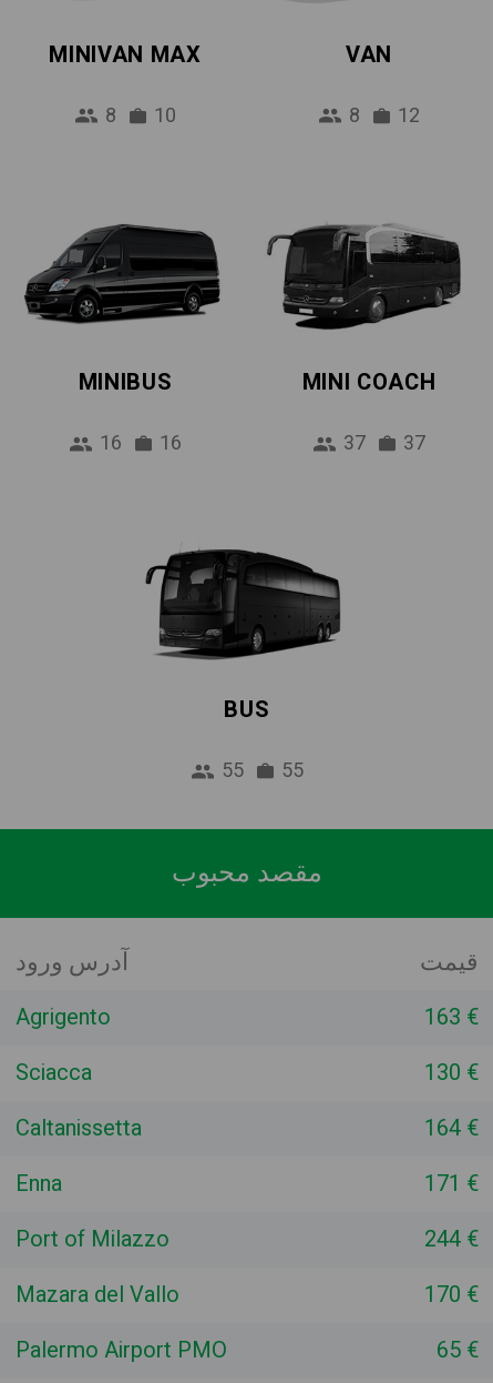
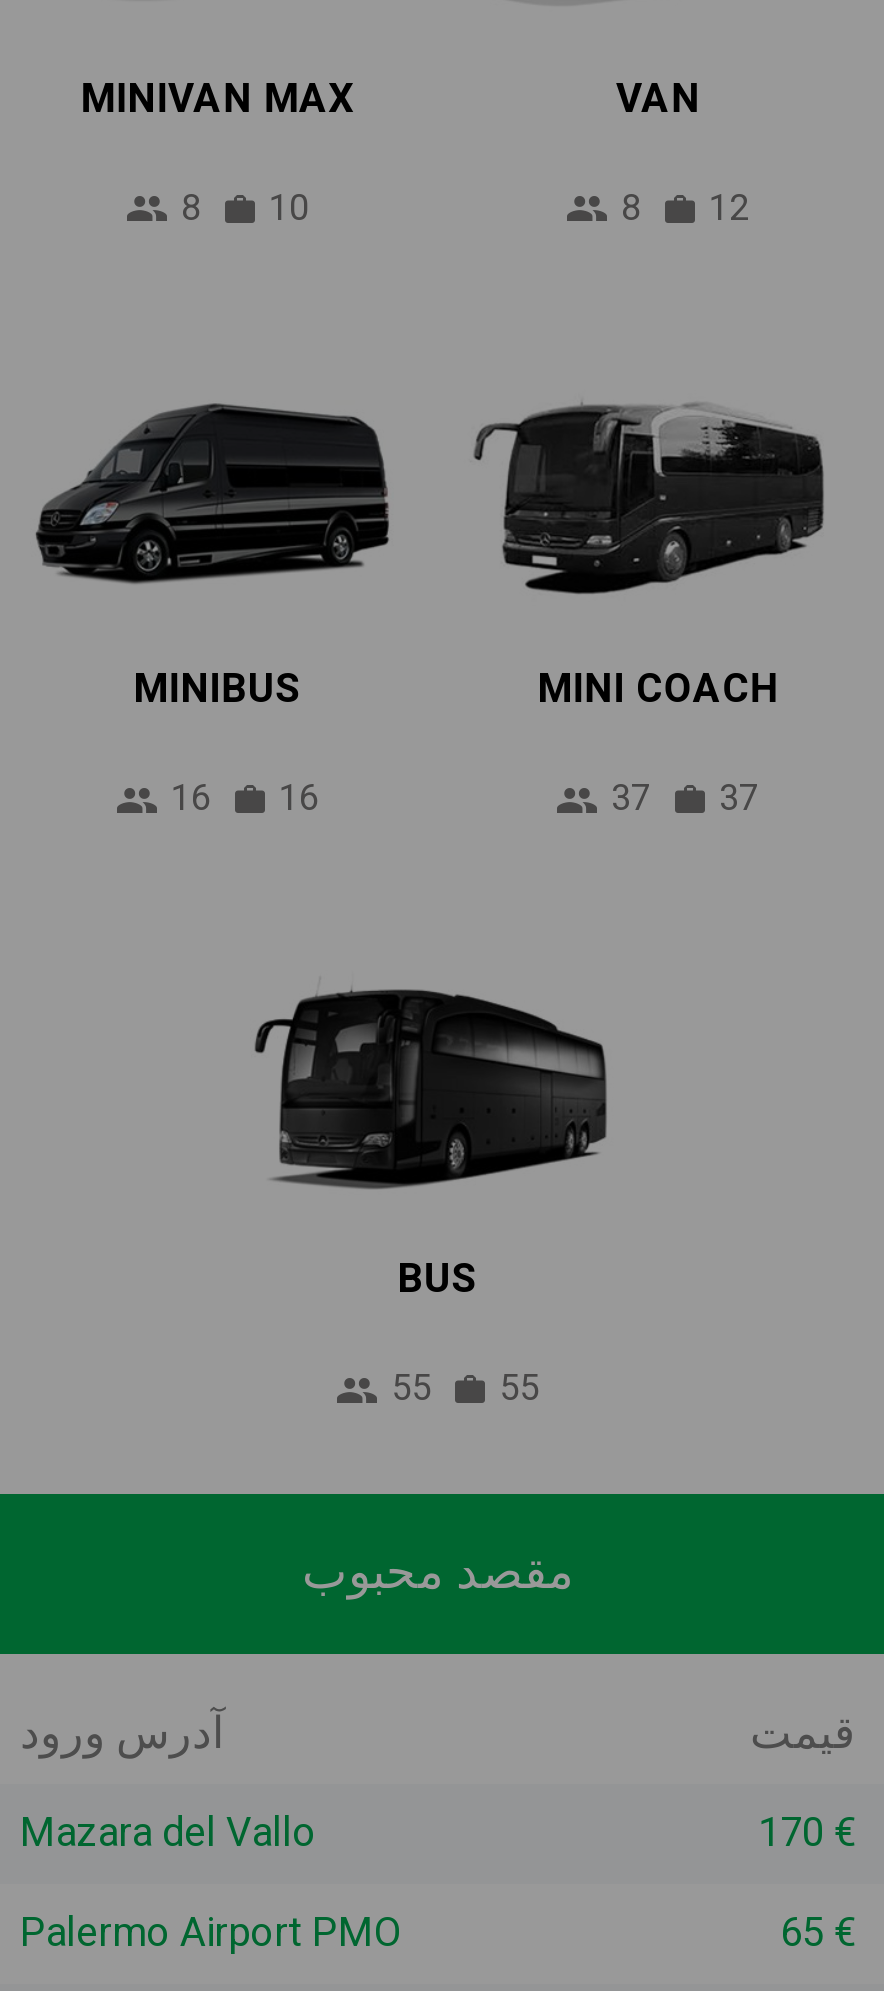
[16,1001,479,1256] Agrigento | 163 € | Sciacca | 130 € | Caltanissetta | 164 € | Enna | 171 € | Port of Milazzo | 244 € -> none

